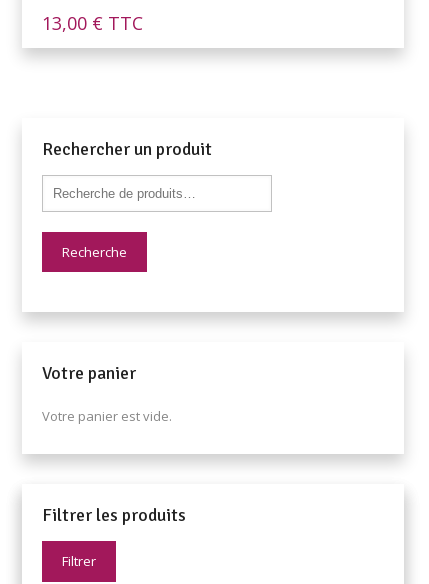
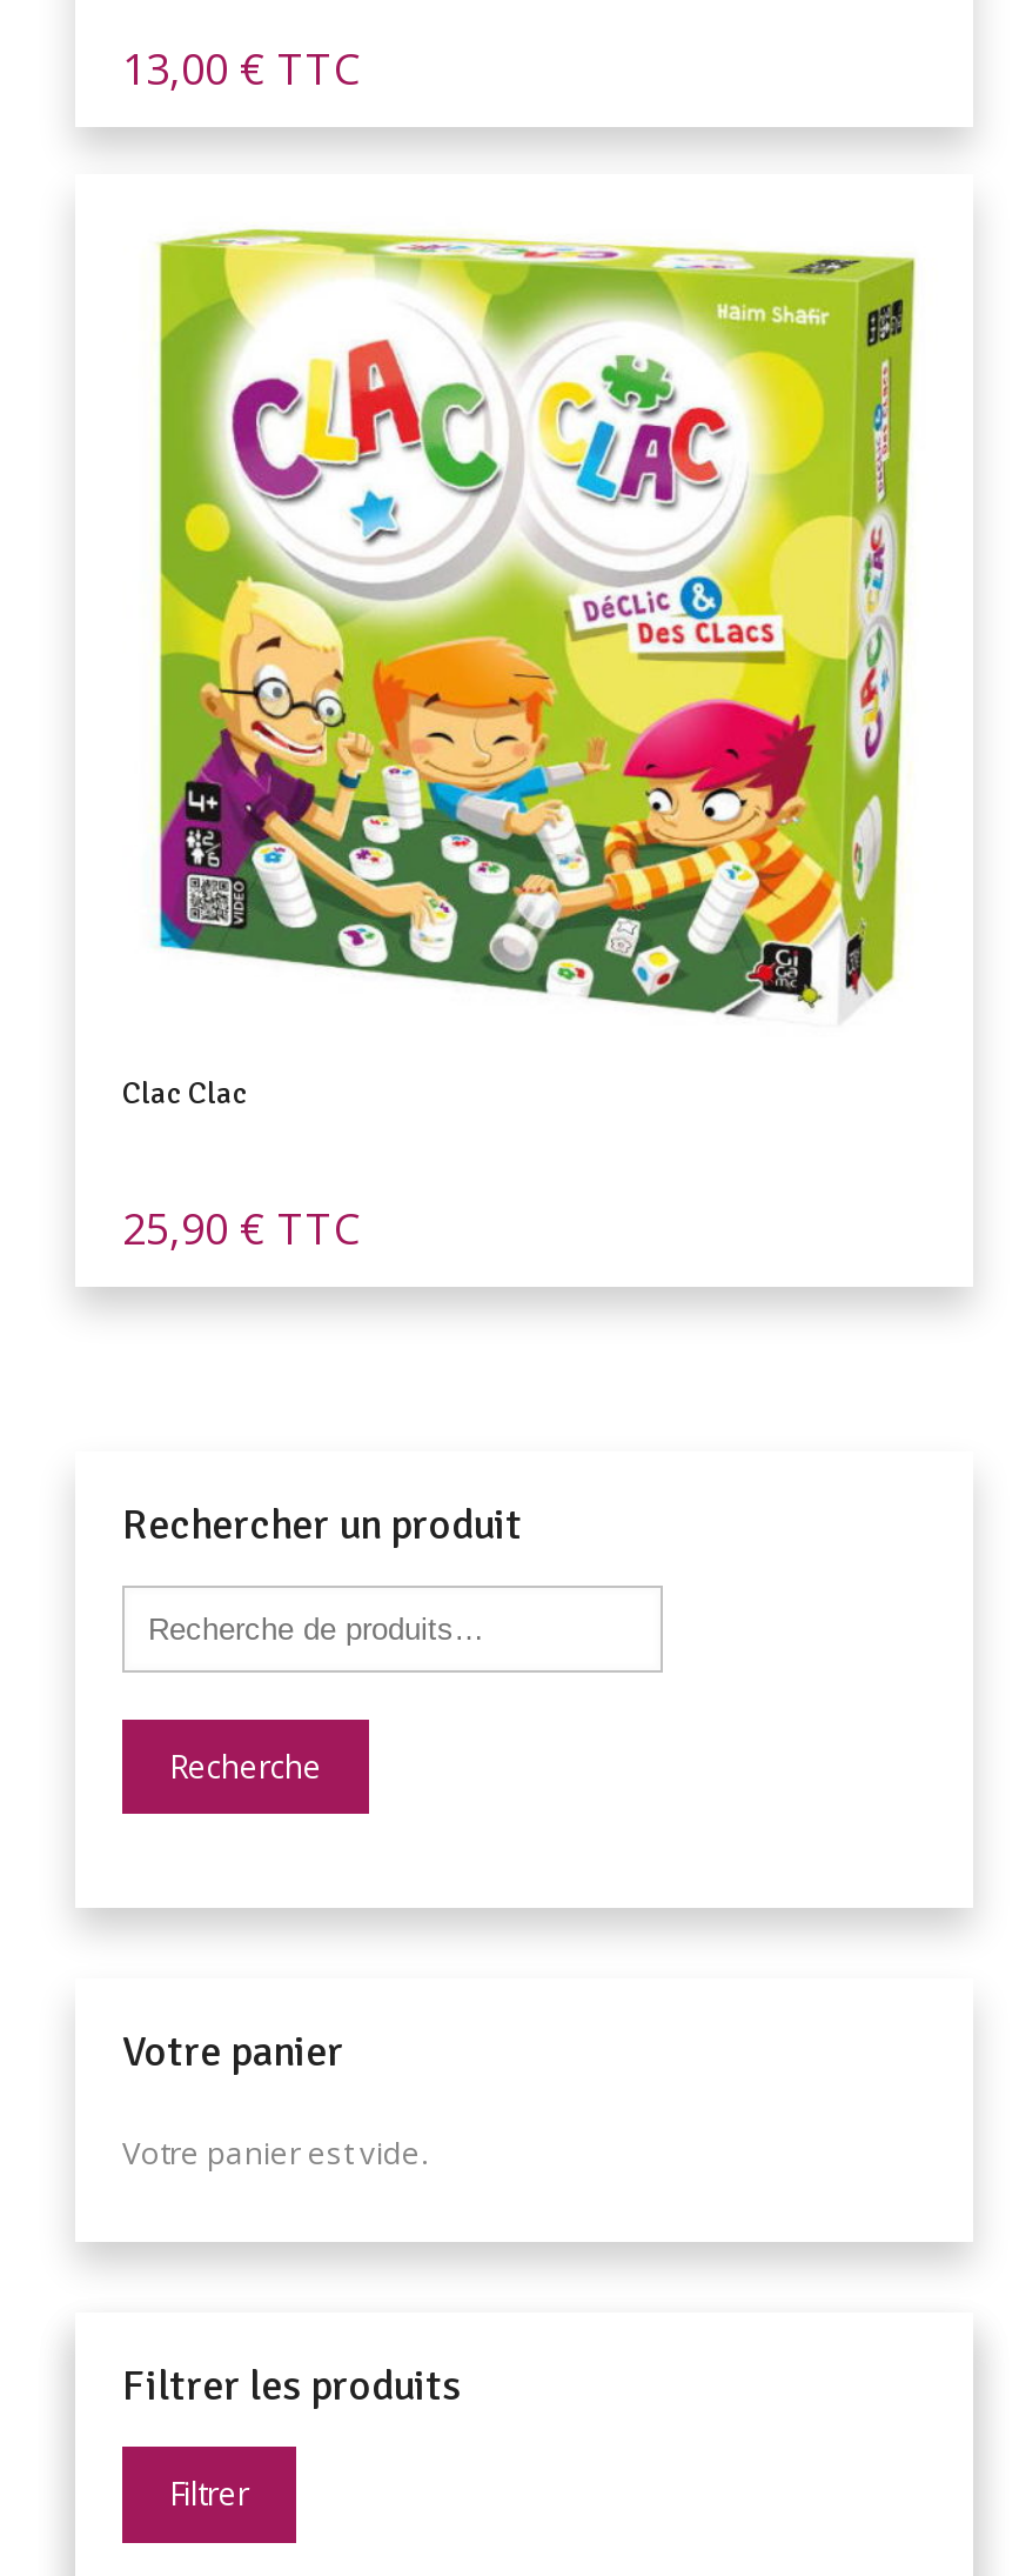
none -> [122,226,917,1255] [image] | Clac Clac | 25,90 € TTC

